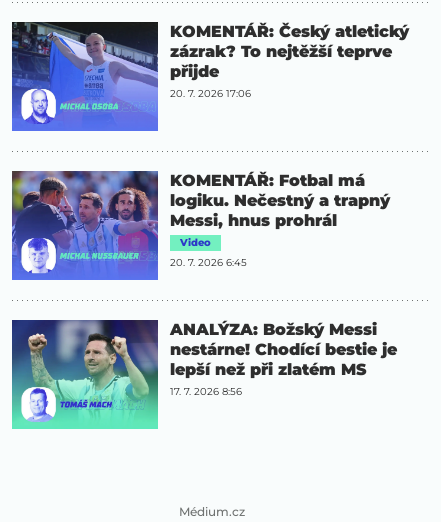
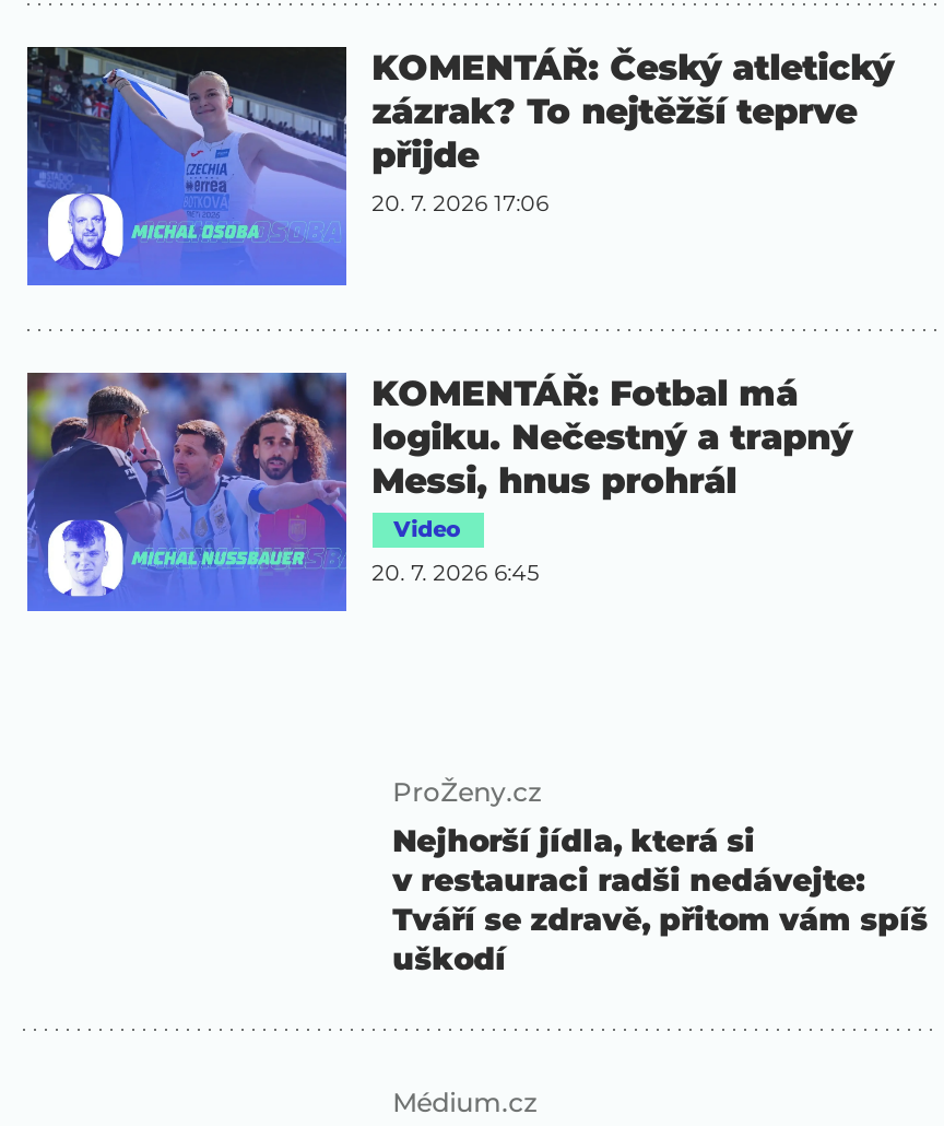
[11,319,159,430] [image] -> none
[170,320,397,398] ANALÝZA: Božský Messi | nestárne! Chodící bestie je | lepší než při zlatém MS | 17. 7. 2026 8:56 -> [392,776,928,979] ProŽeny.cz | Nejhorší jídla, která si | v restauraci radši nedávejte: | Tváří se zdravě, přitom vám spíš | uškodí

